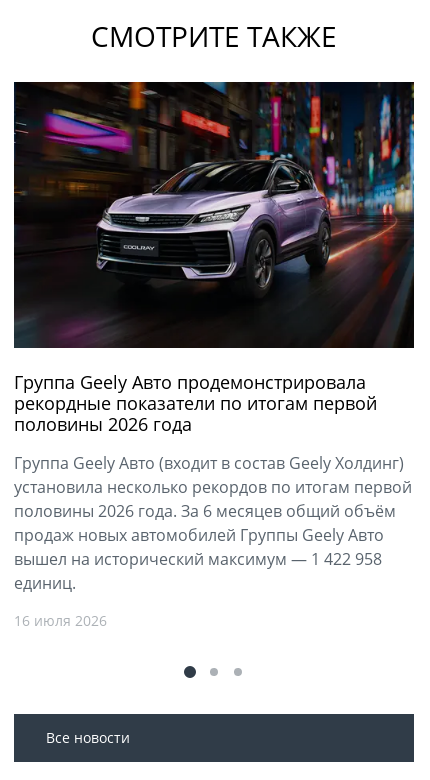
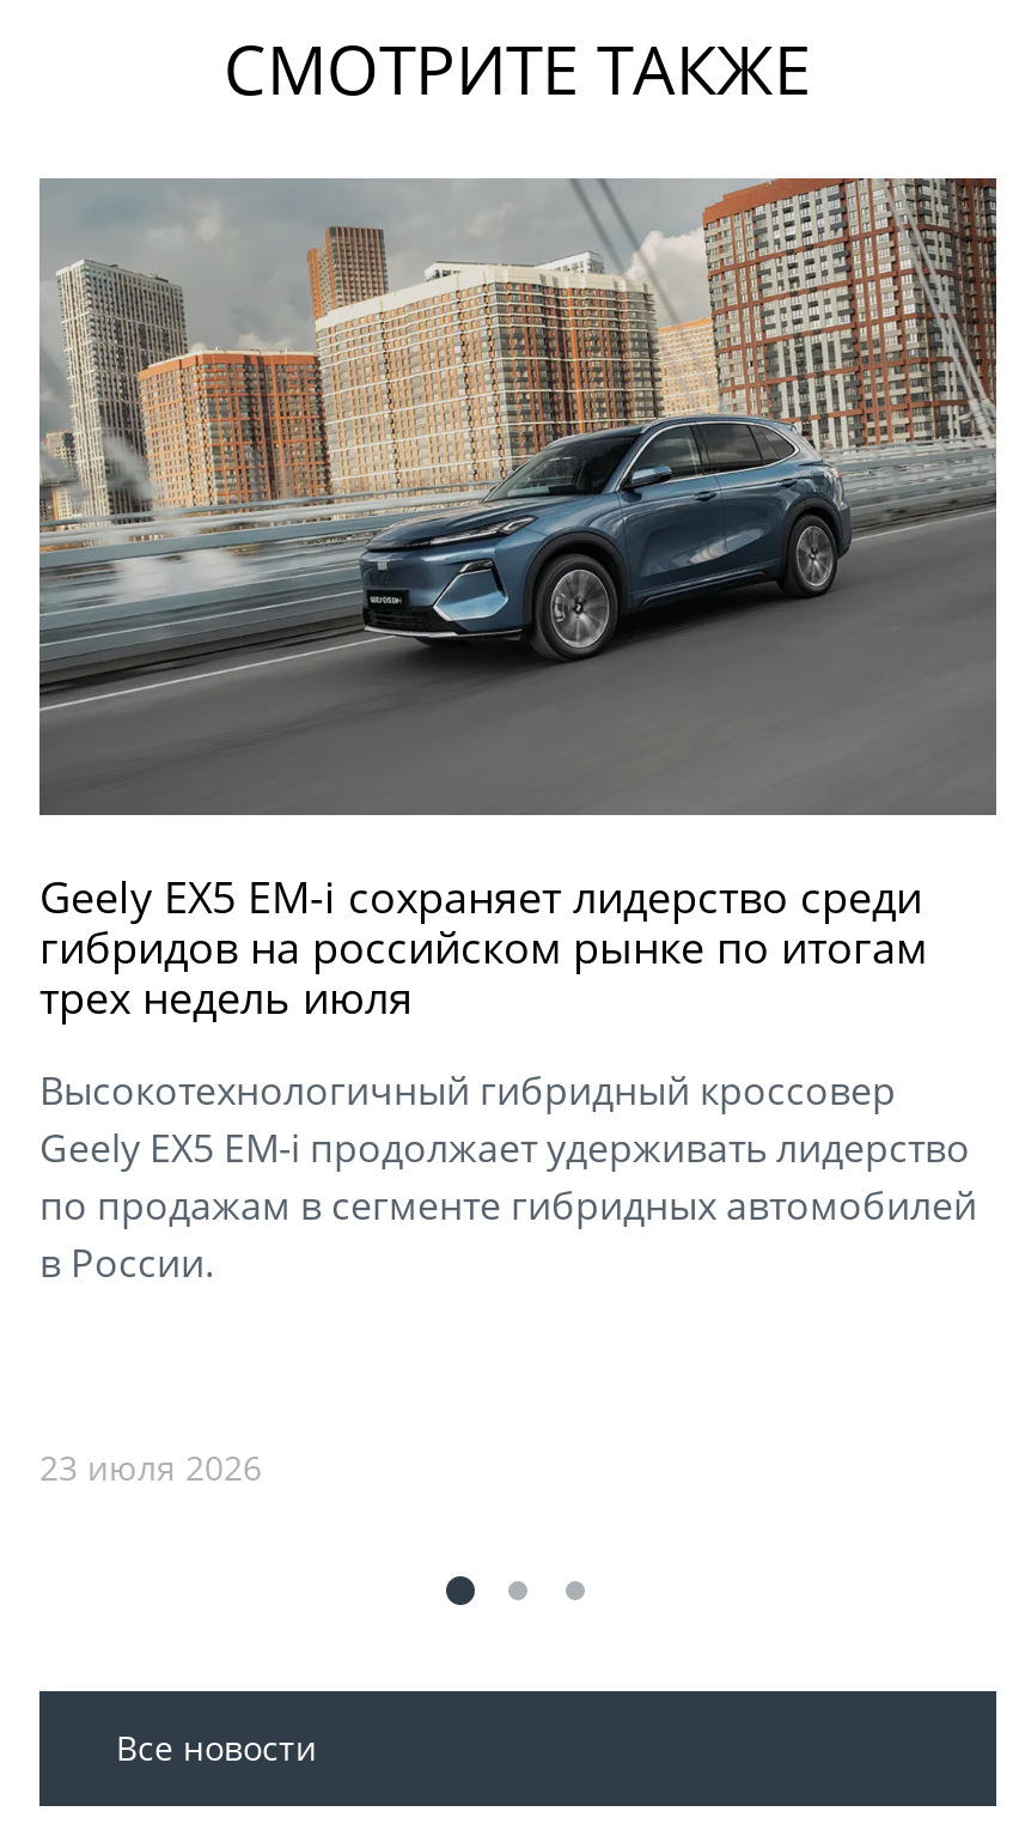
[13,81,415,436] [image] | Группа Geely Авто продемонстрировала | рекордные показатели по итогам первой | половины 2026 года -> [37,176,999,1026] [image] | Geely EX5 EM-i сохраняет лидерство среди | гибридов на российском рынке по итогам | трех недель июля
[14,452,412,594] Группа Geely Авто (входит в состав Geely Холдинг) | установила несколько рекордов по итогам первой | половины 2026 года. За 6 месяцев общий объём | продаж новых автомобилей Группы Geely Авто | вышел на исторический максимум — 1 422 958 | единиц. -> [39,1065,977,1290] Высокотехнологичный гибридный кроссовер | Geely EX5 EM-i продолжает удерживать лидерство | по продажам в сегменте гибридных автомобилей | в России.
[14,611,107,630] 16 июля 2026 -> [39,1445,262,1491] 23 июля 2026

